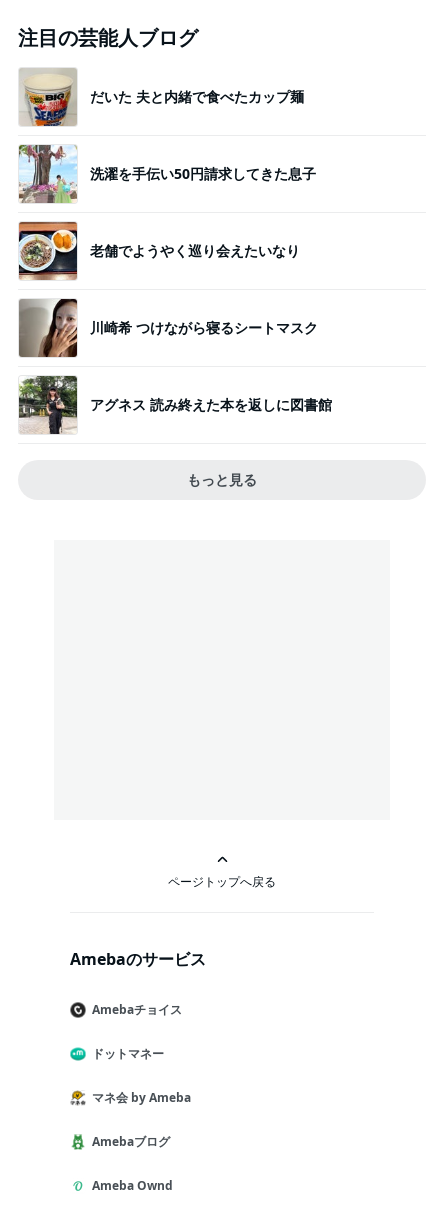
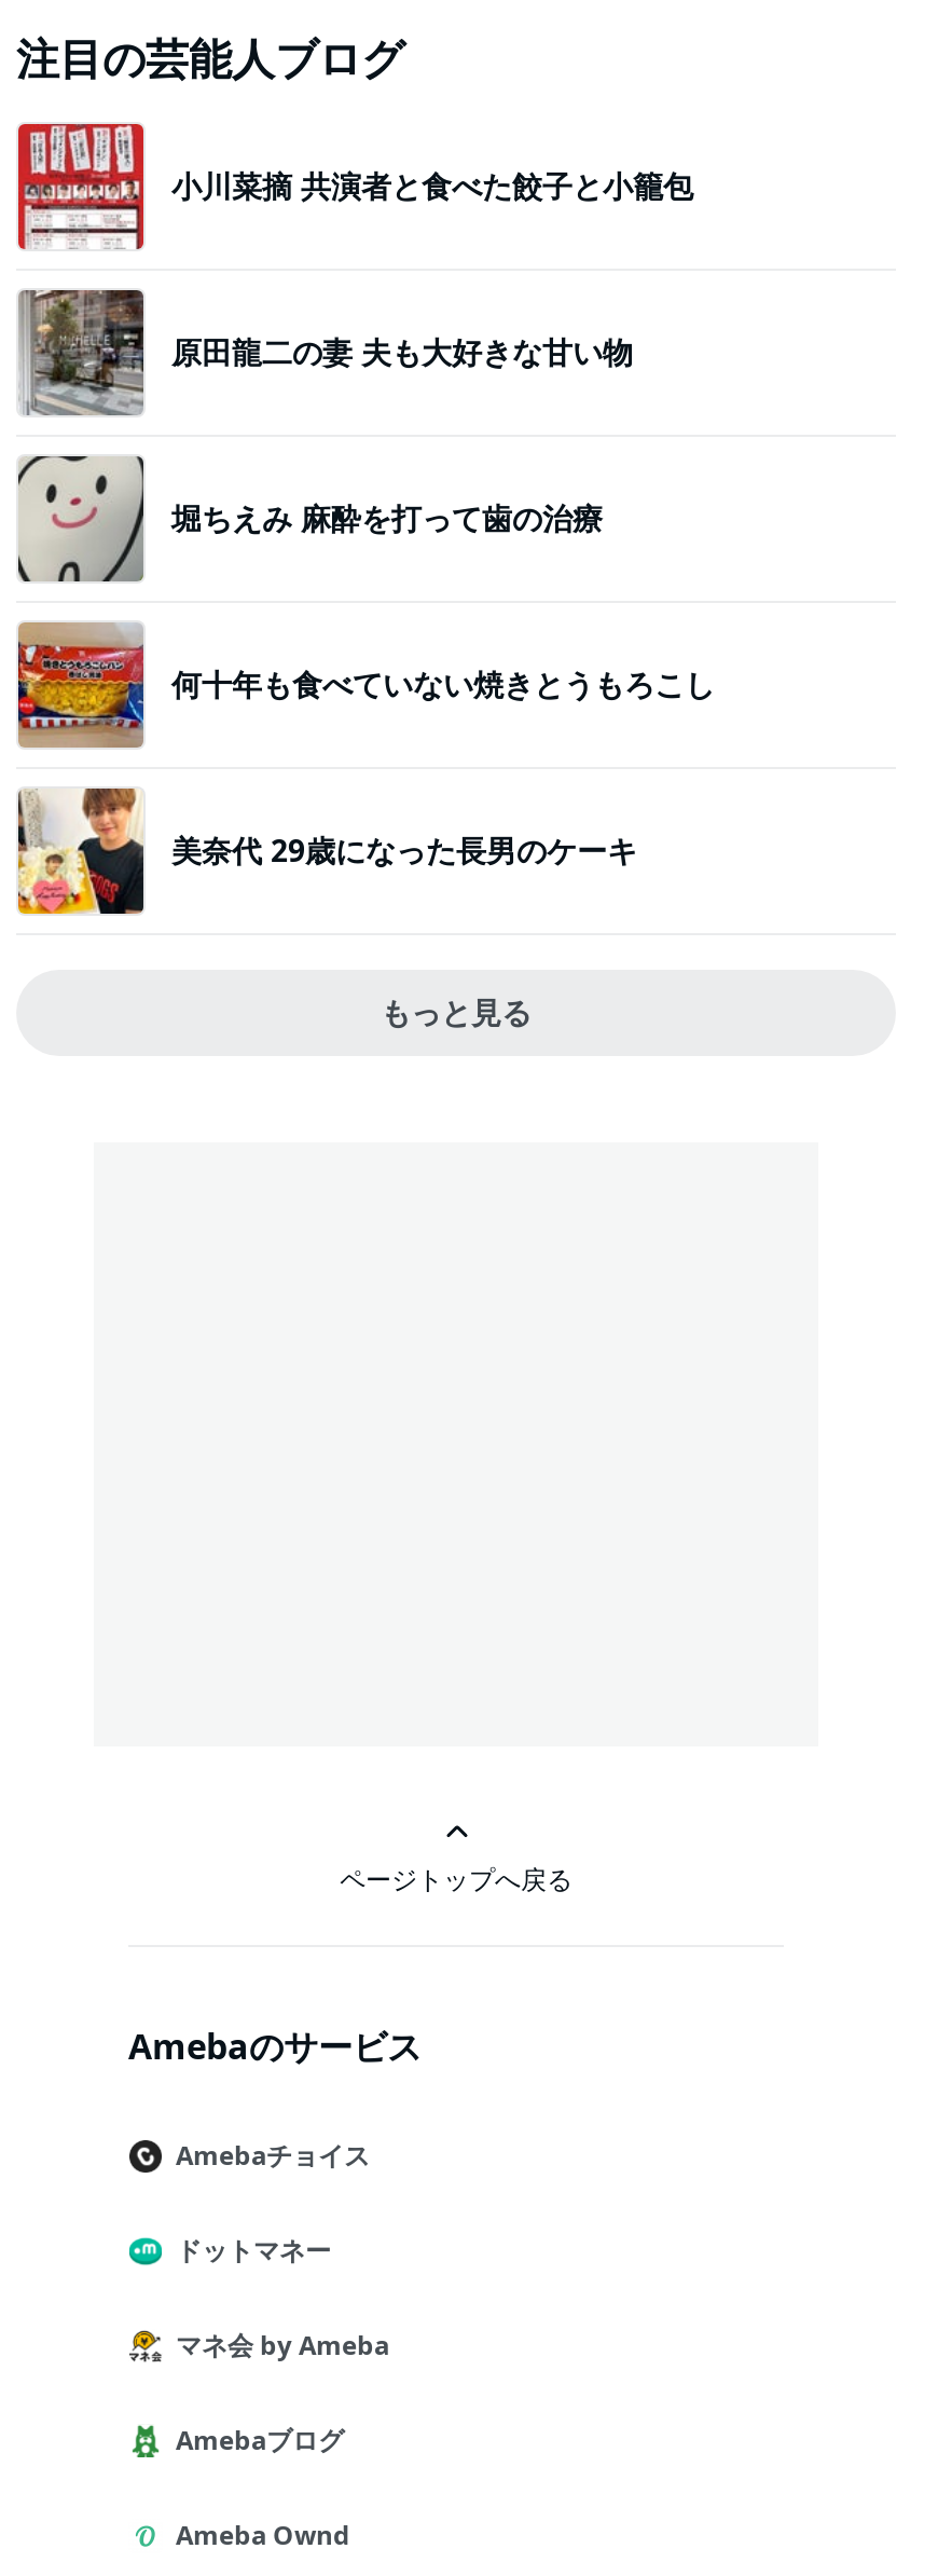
[19,68,304,127] [image] | だいた 夫と内緒で食べたカップ麺 -> [16,122,693,249] [image] | 小川菜摘 共演者と食べた餃子と小籠包
[18,144,316,203] [image] | 洗濯を手伝い50円請求してきた息子 -> [16,288,633,415] [image] | 原田龍二の妻 夫も大好きな甘い物
[18,221,300,281] [image] | 老舗でようやく巡り会えたいなり -> [16,454,603,584] [image] | 堀ちえみ 麻酔を打って歯の治療
[18,298,318,358] [image] | 川崎希 つけながら寝るシートマスク -> [16,622,715,750] [image] | 何十年も食べていない焼きとうもろこし
[18,375,332,435] [image] | アグネス 読み終えた本を返しに図書館 -> [16,786,637,916] [image] | 美奈代 29歳になった長男のケーキ

